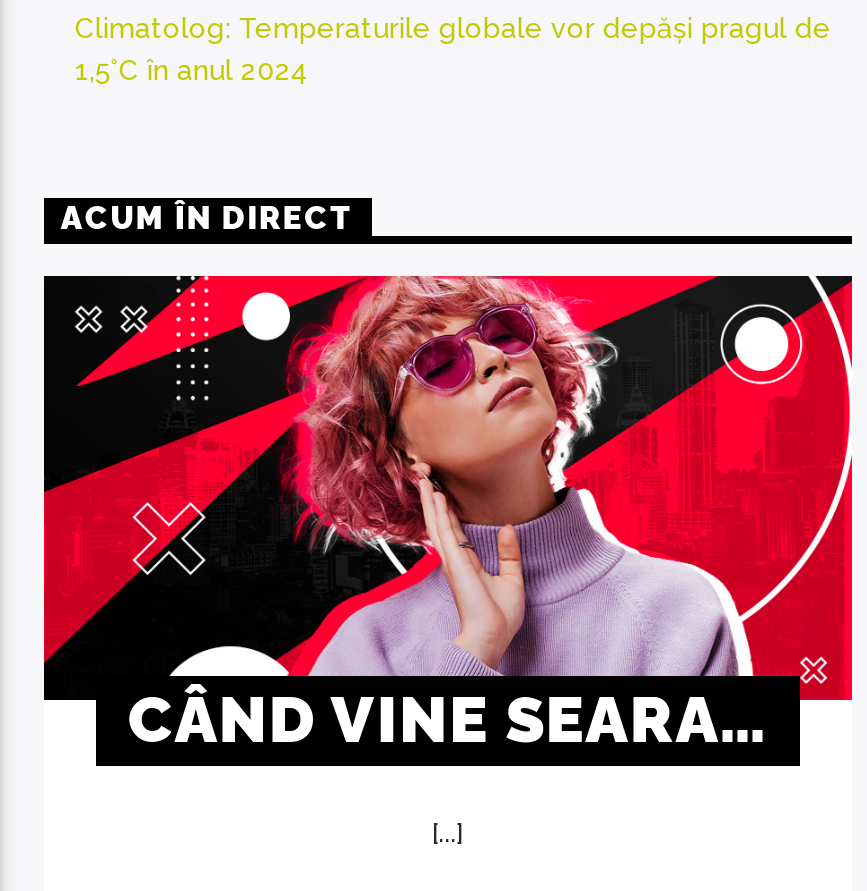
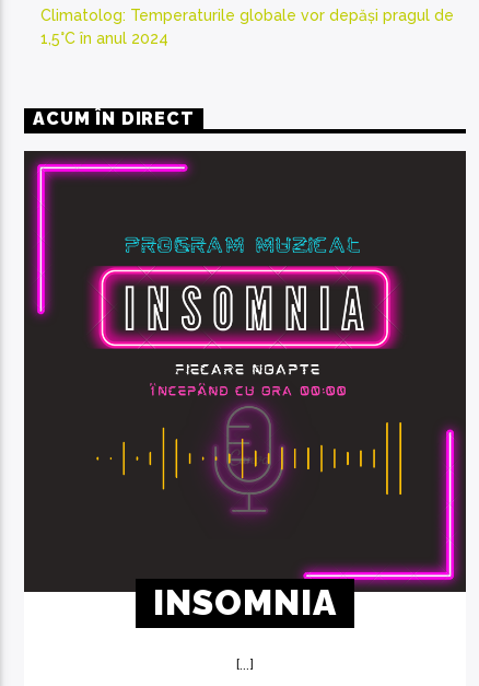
[42,274,854,768] [image] | CÂND VINE SEARA… -> [23,150,467,623] [image] | INSOMNIA

